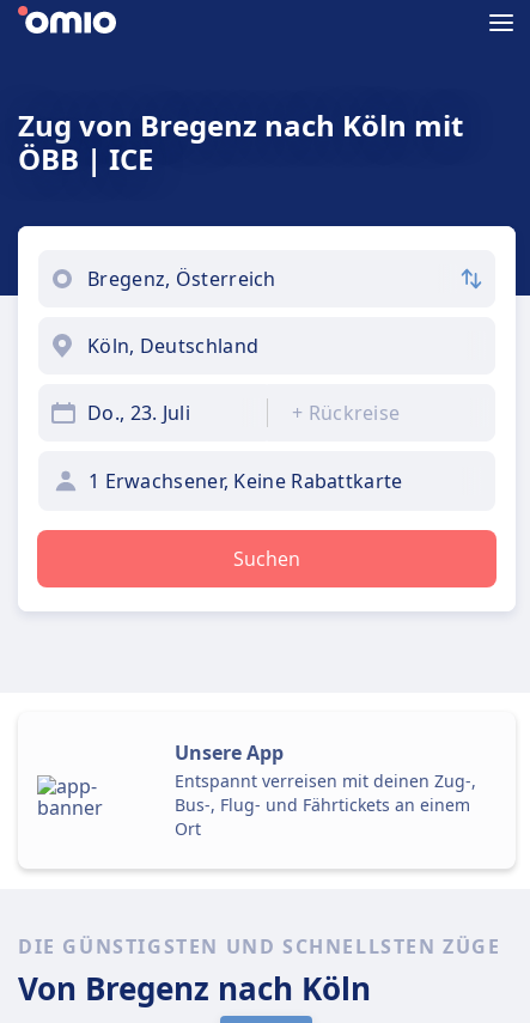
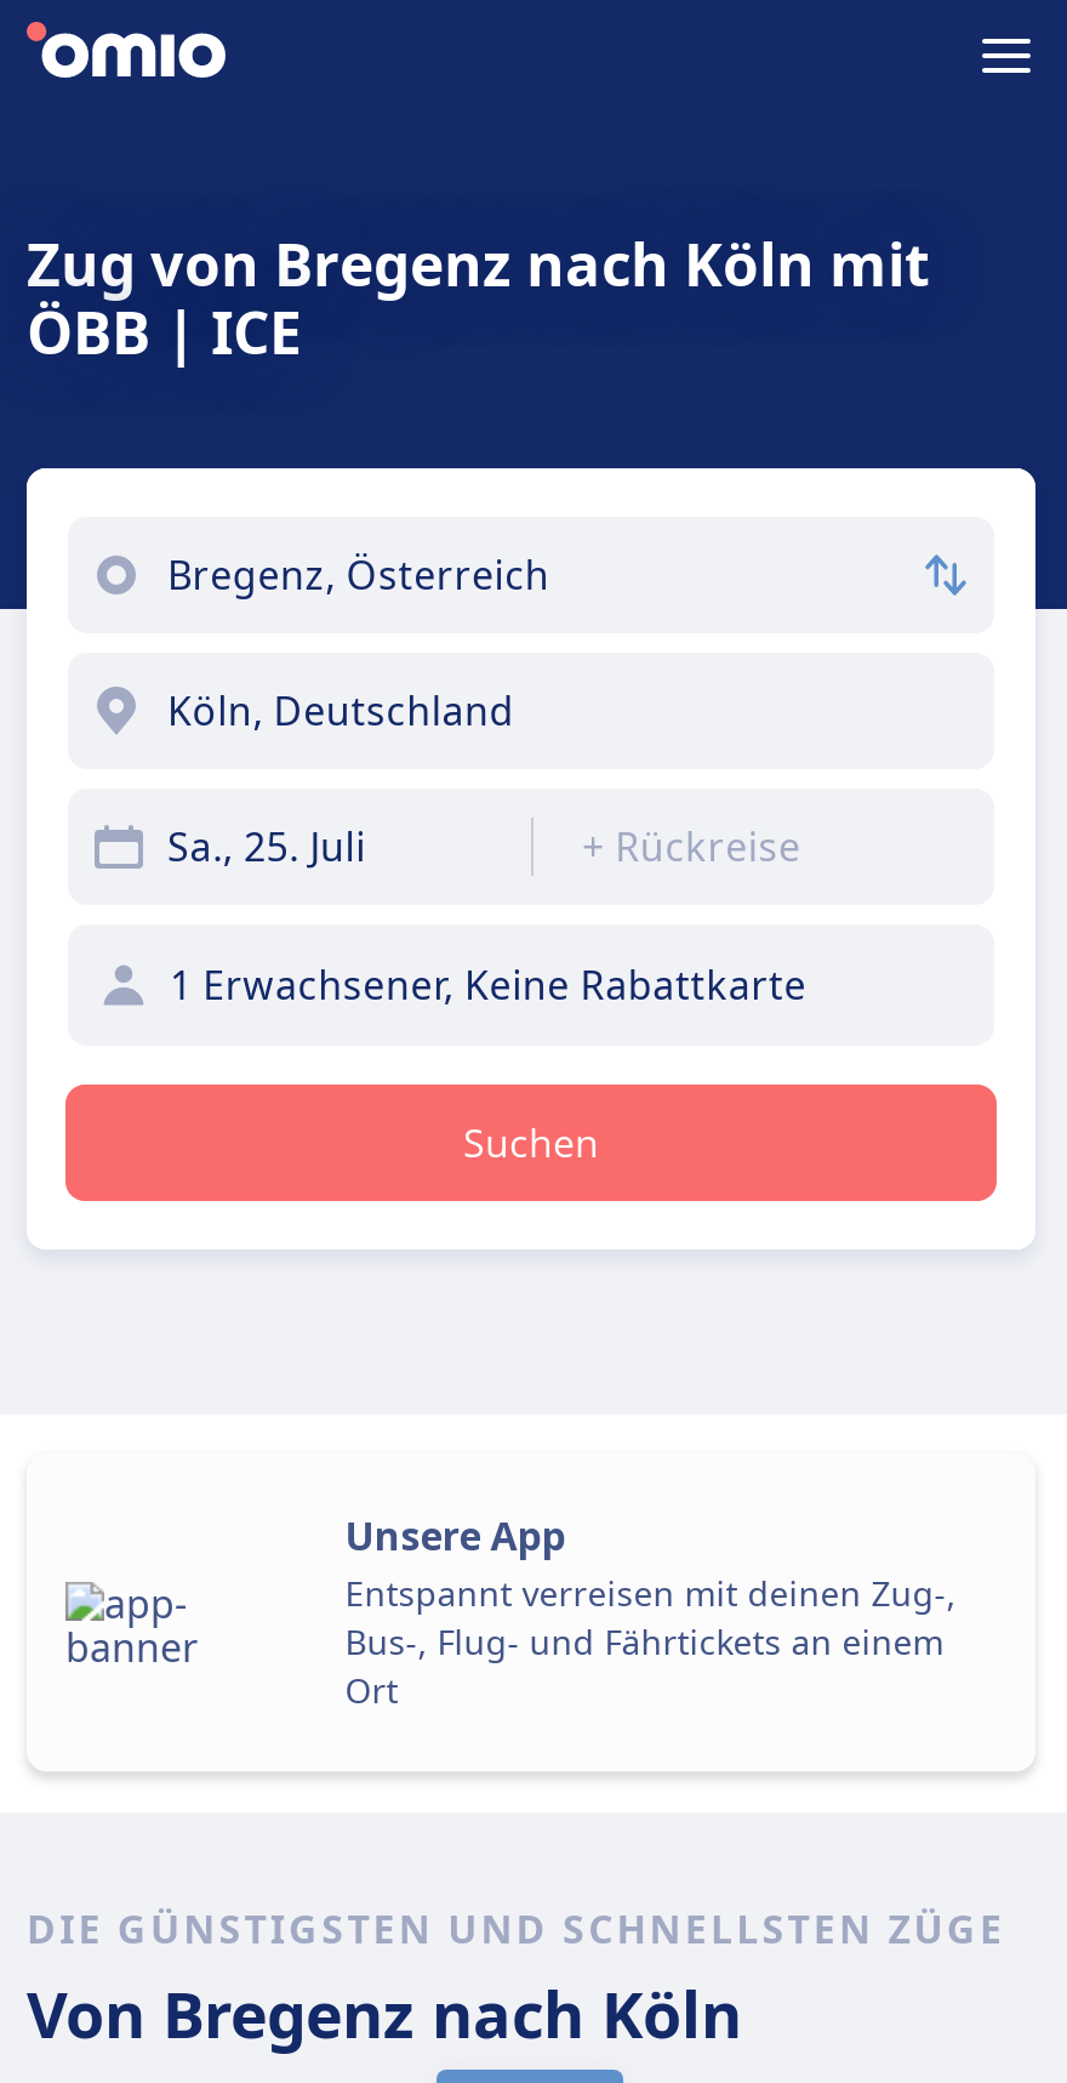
[87,400,190,426] Do., 23. Juli -> [167,820,366,873] Sa., 25. Juli

